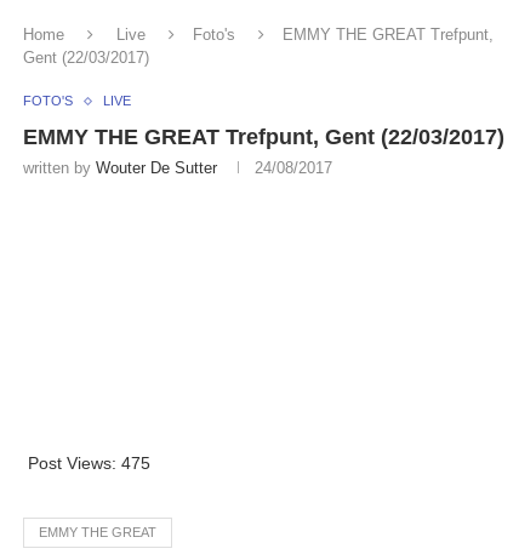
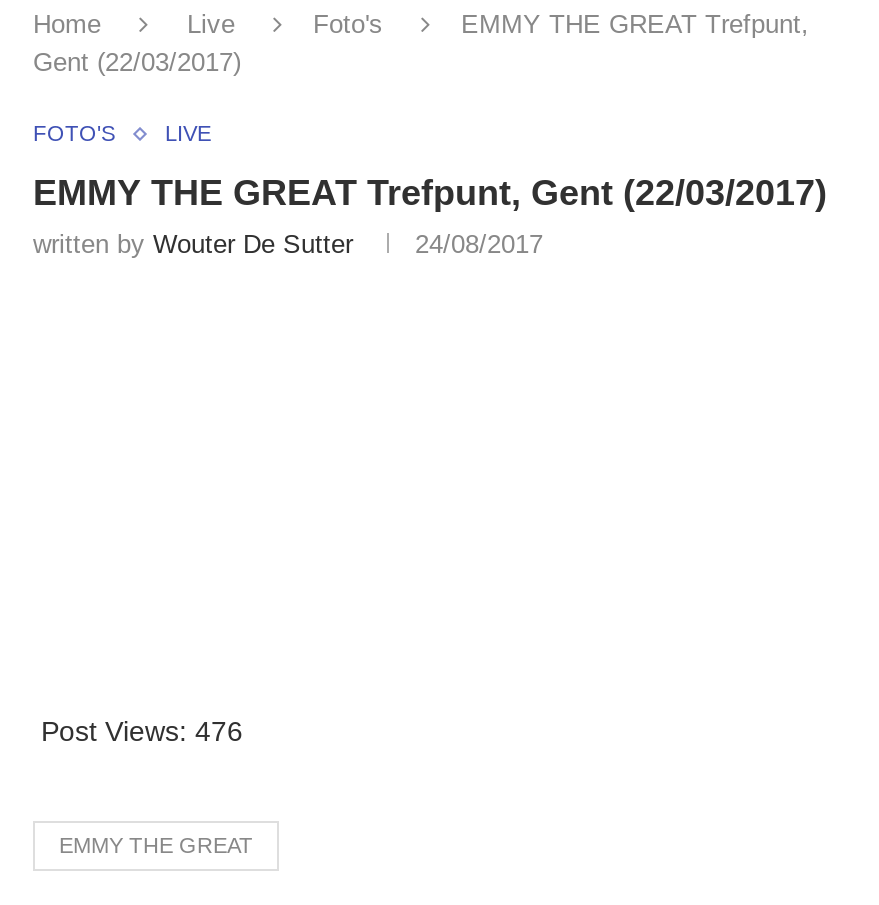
[28,454,150,473] Post Views: 475 -> [41,716,243,748] Post Views: 476

